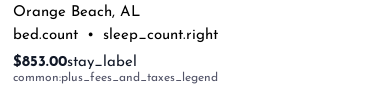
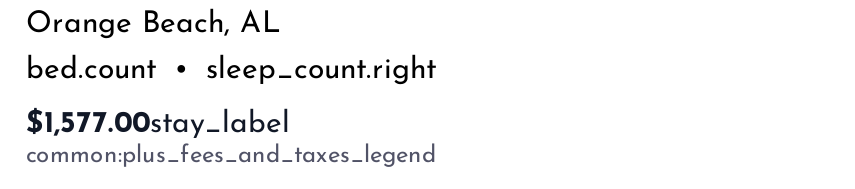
[13,55,137,70] $853.00stay_label -> [26,110,290,140] $1,577.00stay_label

